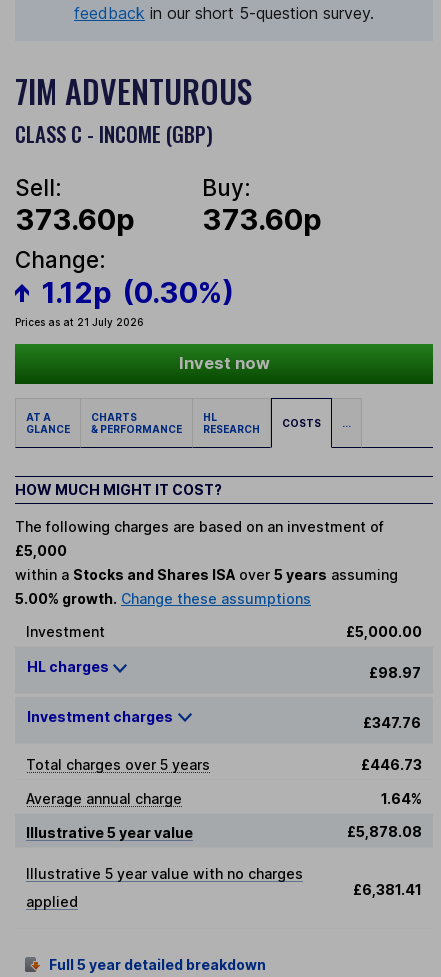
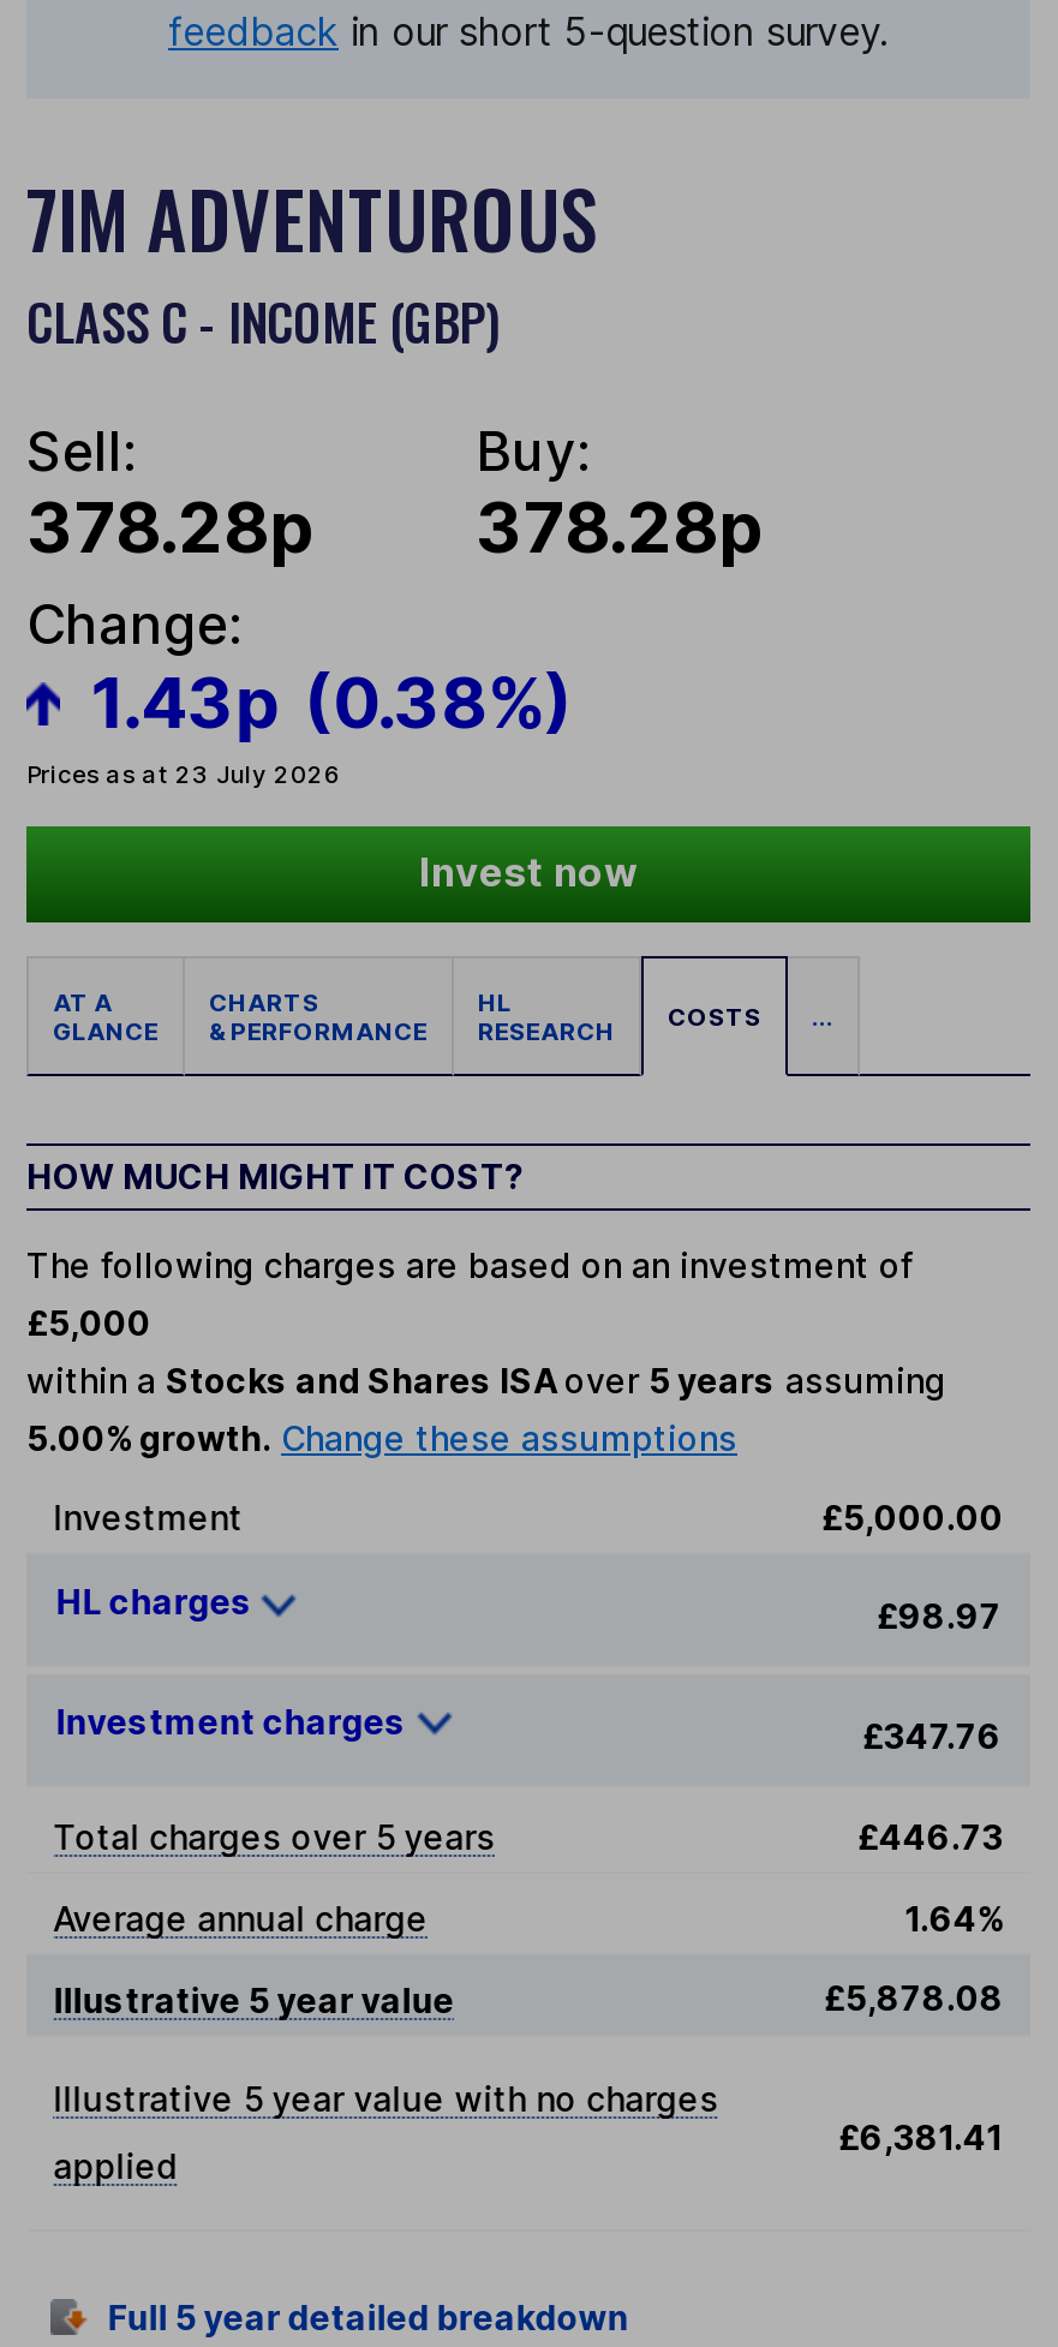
[15,202,135,237] 373.60p -> [26,486,315,571] 378.28p
[202,202,322,237] 373.60p -> [476,486,764,571] 378.28p
[15,275,234,328] 1.12p (0.30%) | Prices as at 21 July 2026 -> [26,660,573,788] 1.43p (0.38%) | Prices as at 23 July 2026

